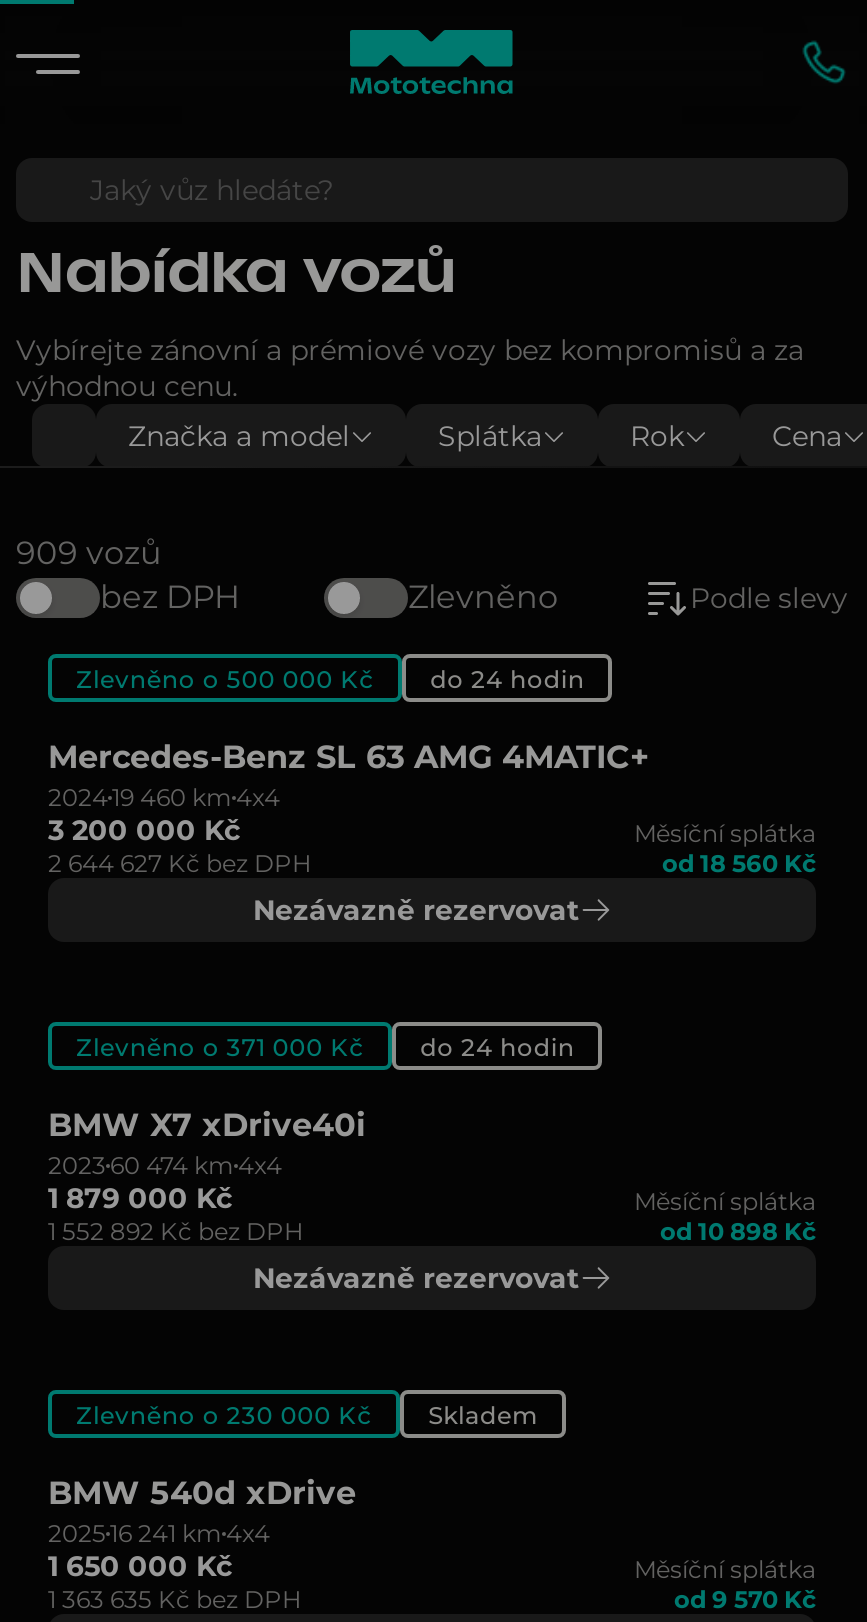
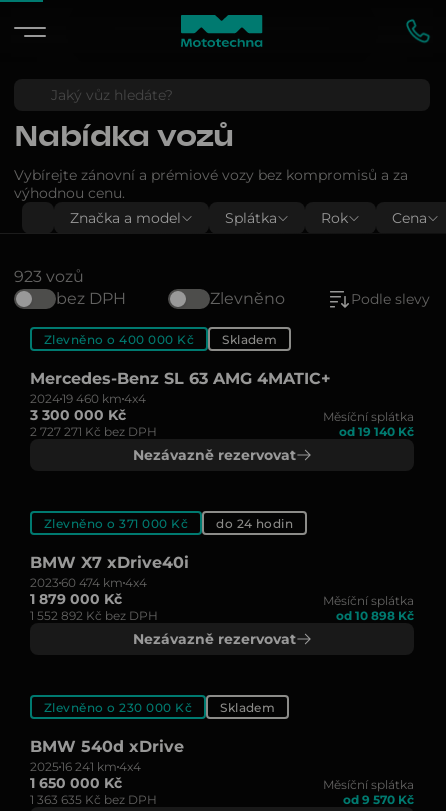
[16,534,162,572] 909 vozů -> [14,267,84,286] 923 vozů
[76,663,585,693] Zlevněno o 500 000 Kč | do 24 hodin -> [44,331,277,346] Zlevněno o 400 000 Kč | Skladem
[48,812,240,848] 3 200 000 Kč -> [30,406,126,424] 3 300 000 Kč
[48,848,312,878] 2 644 627 Kč bez DPH -> [30,424,157,439] 2 727 271 Kč bez DPH
[662,848,816,878] od 18 560 Kč -> [339,424,414,439] od 19 140 Kč

